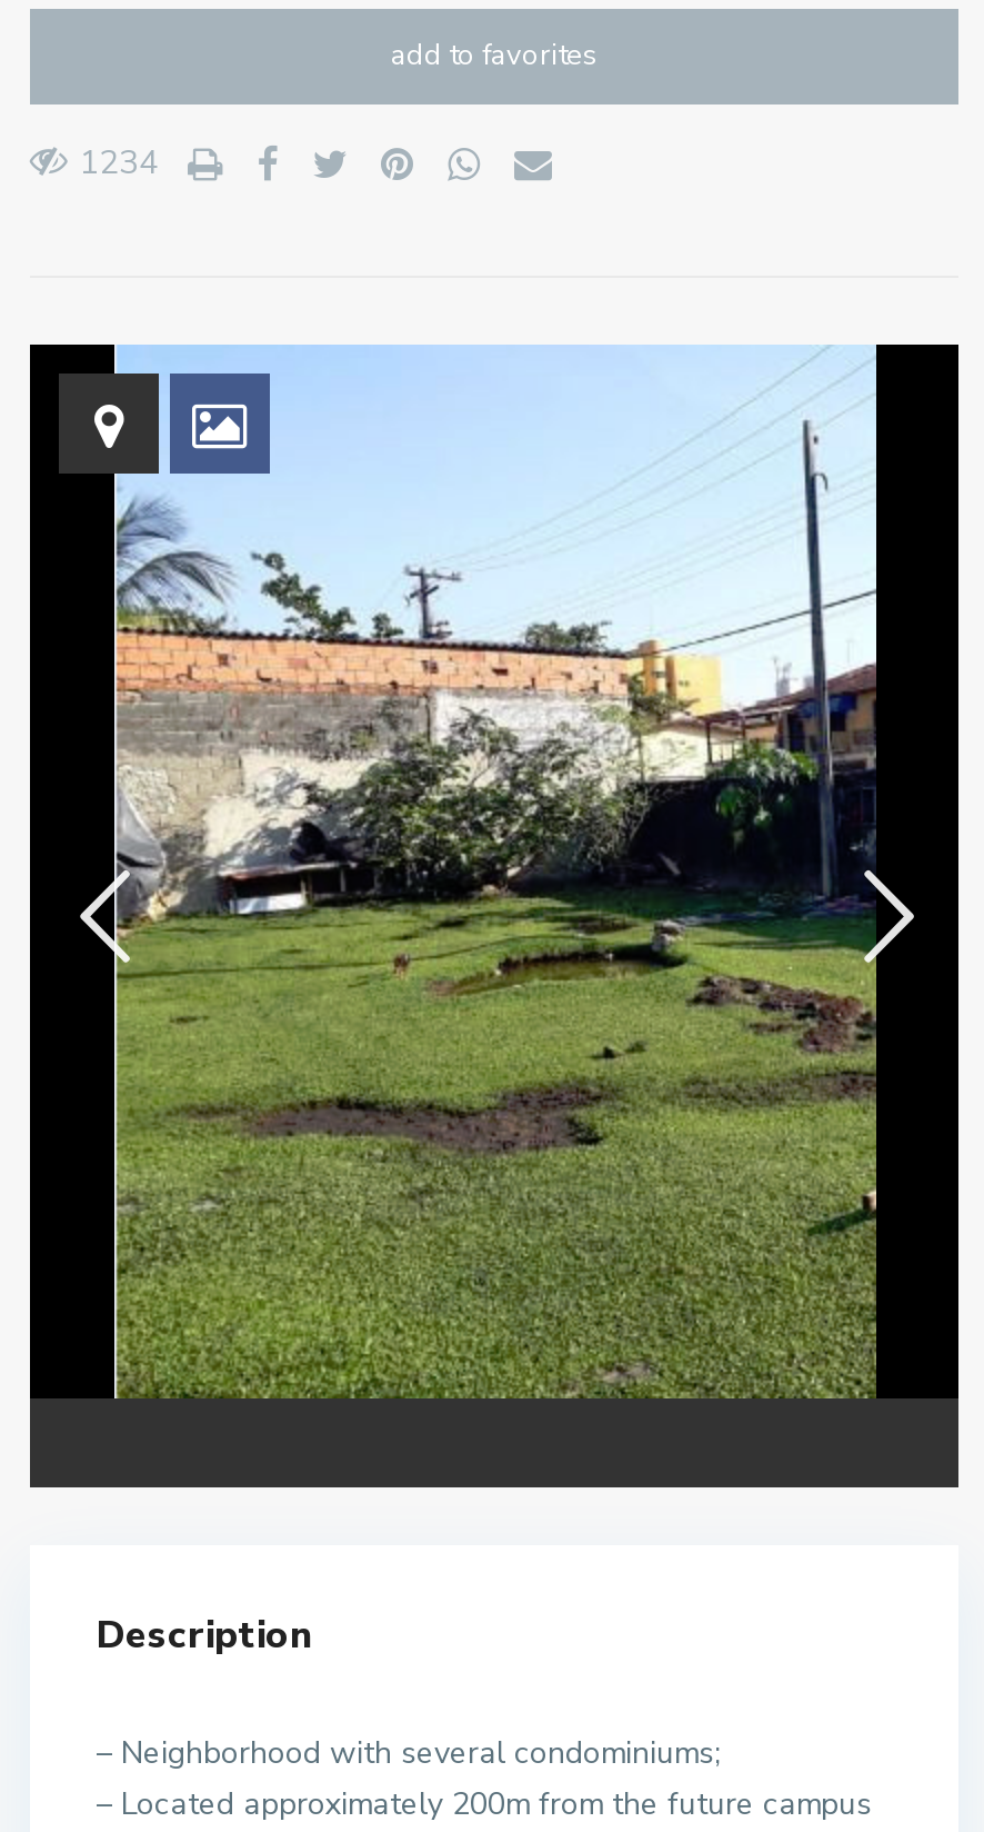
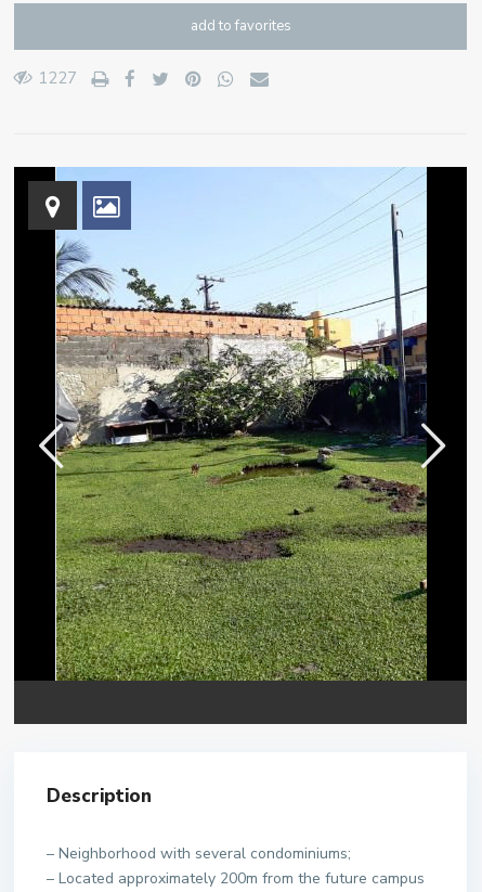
[79,140,159,185] 1234 -> [38,67,77,89] 1227

